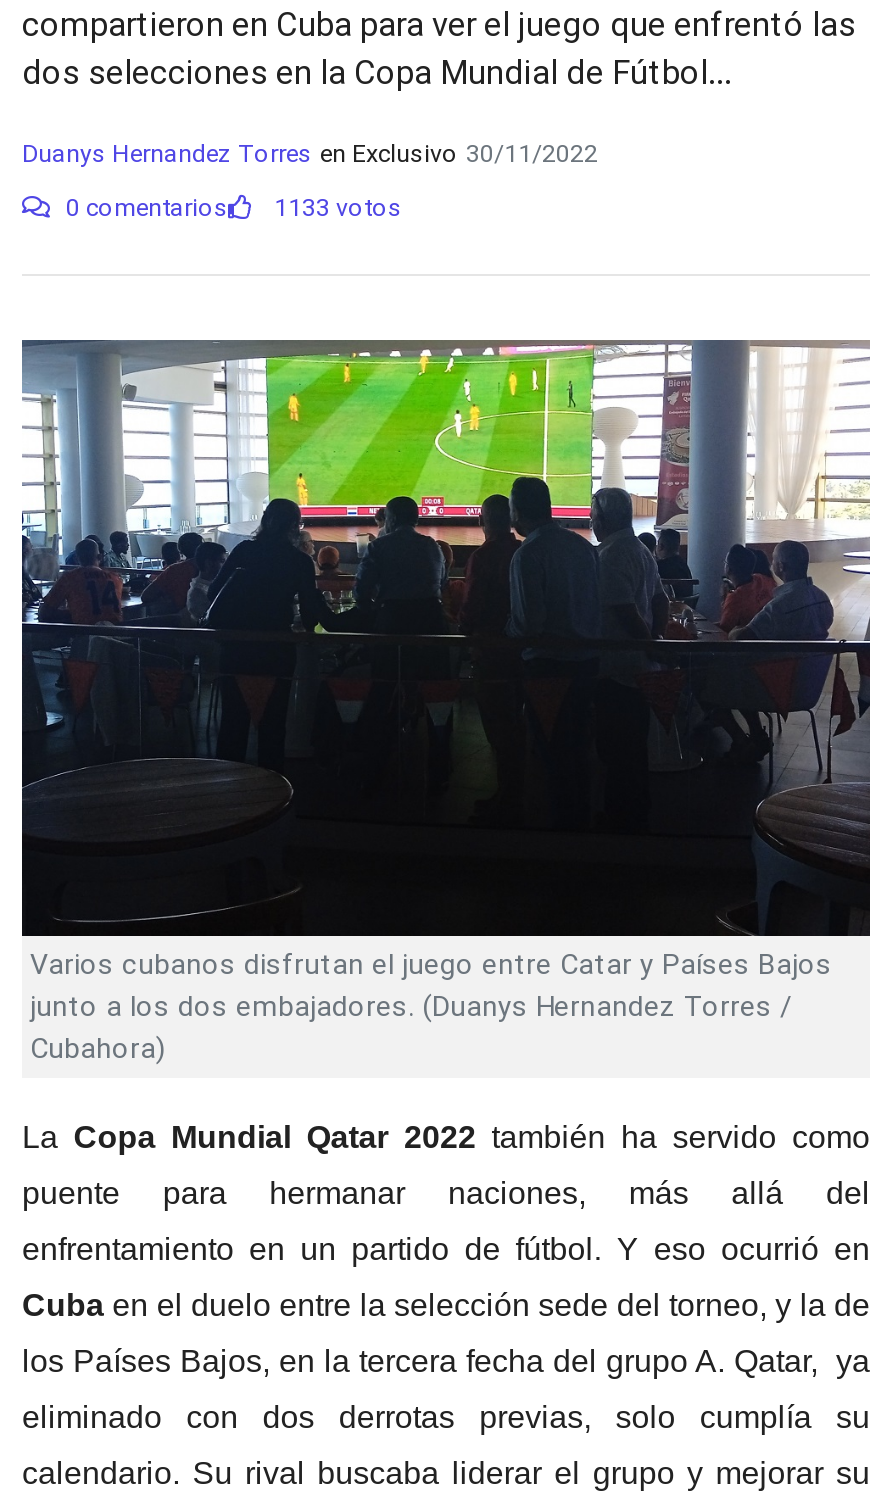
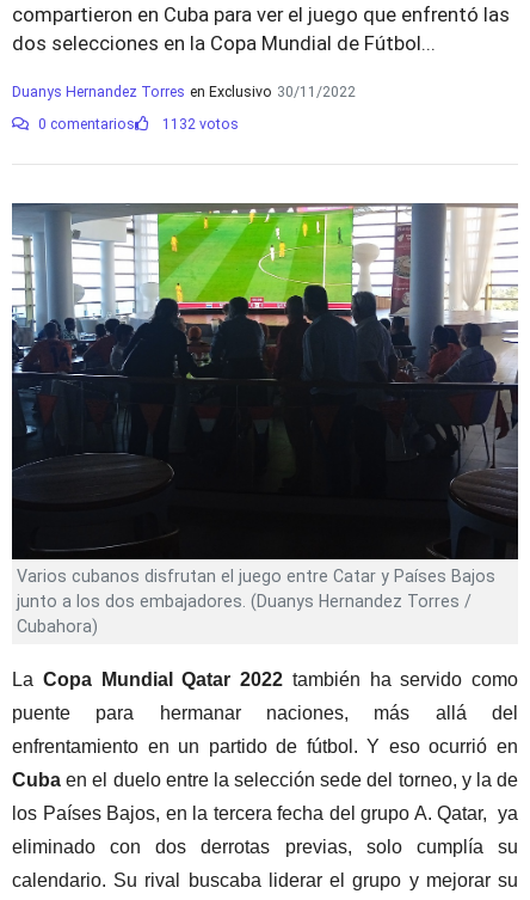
[66,194,402,222] 0 comentarios 1133 votos -> [38,116,239,133] 0 comentarios 1132 votos

